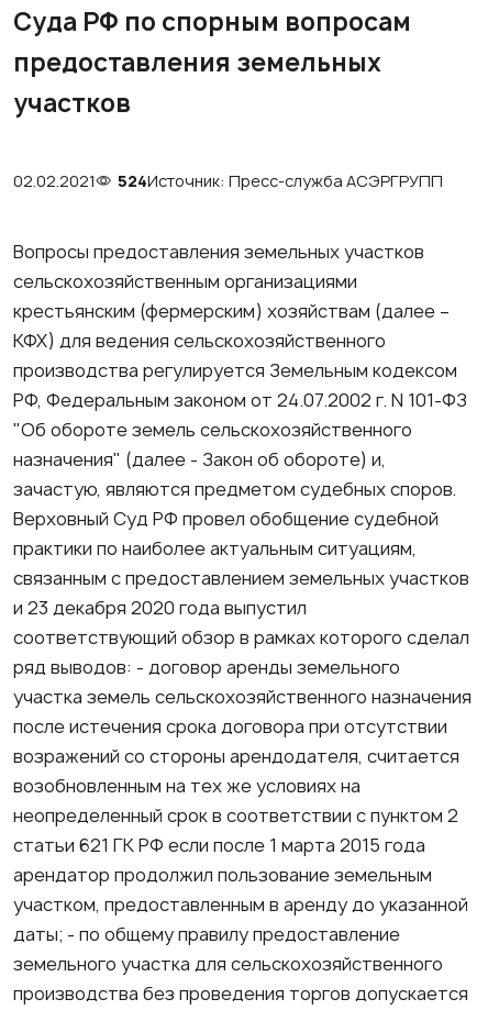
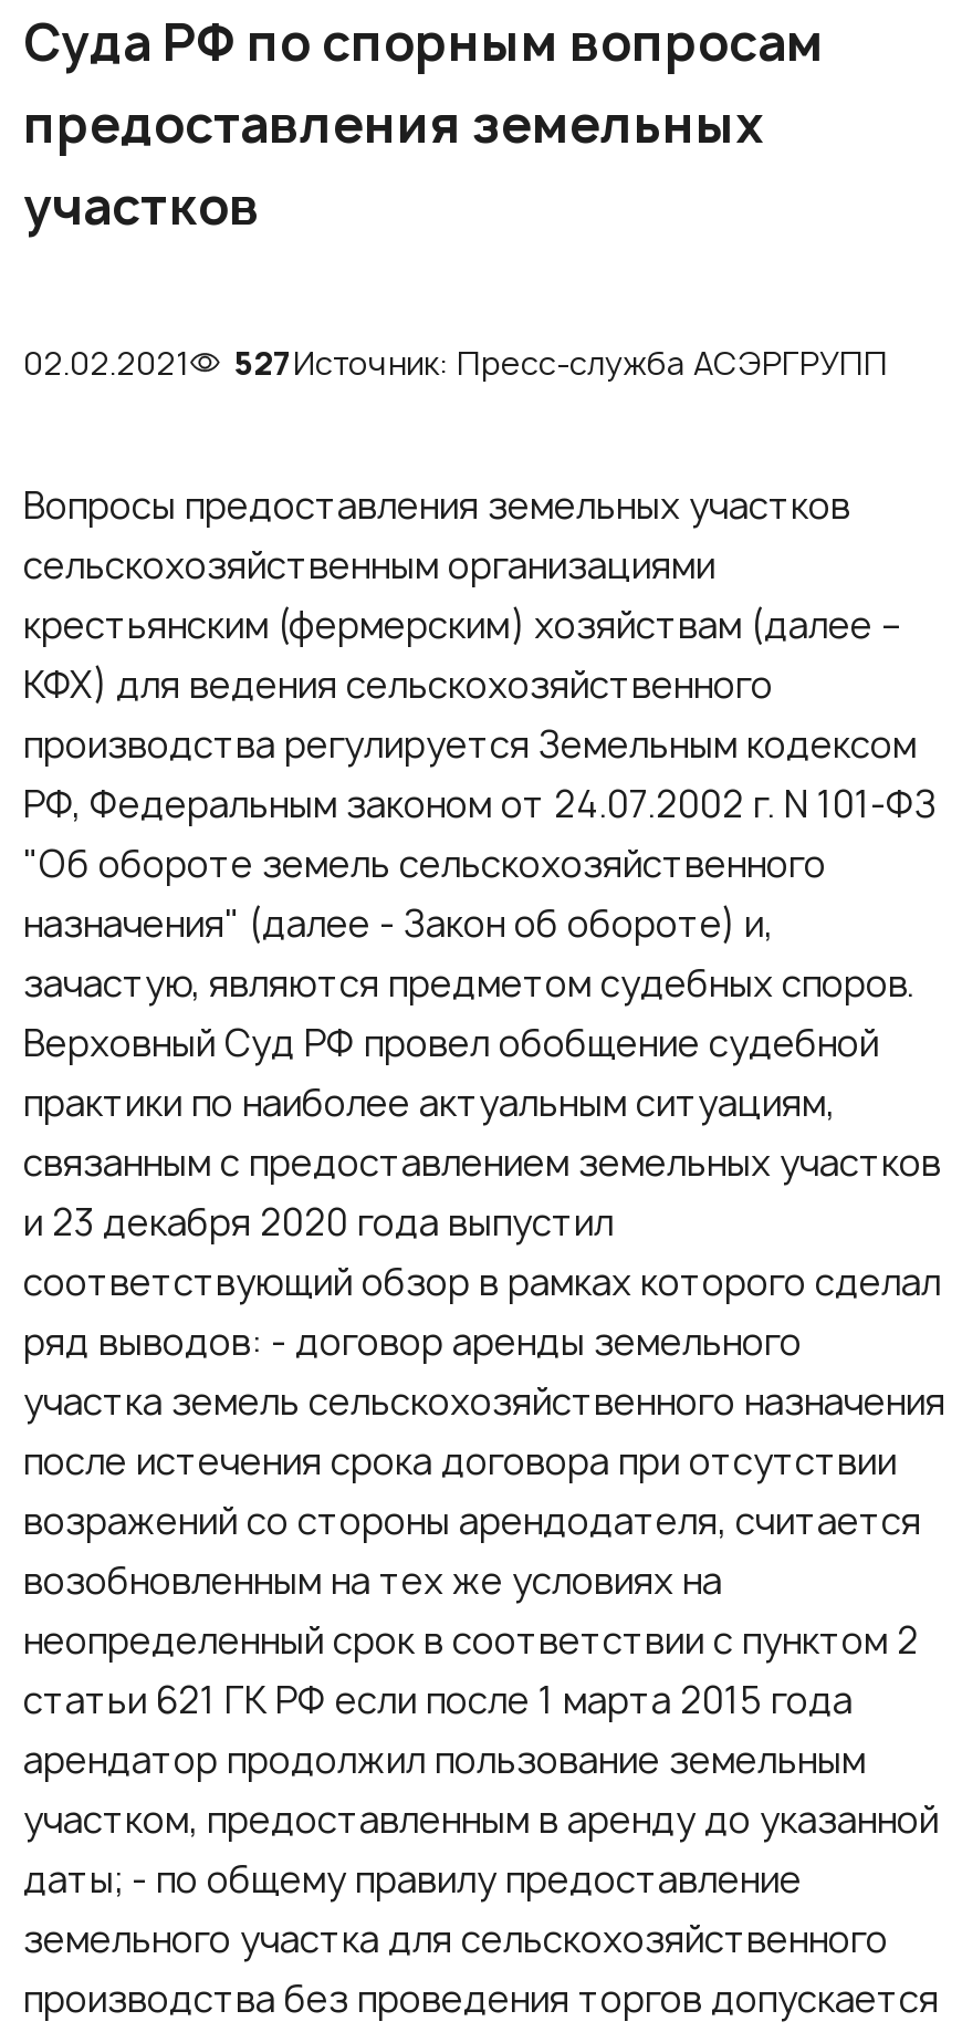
[118,170,443,191] 524Источник: Пресс-служба АСЭРГРУПП -> [233,342,888,384] 527Источник: Пресс-служба АСЭРГРУПП

